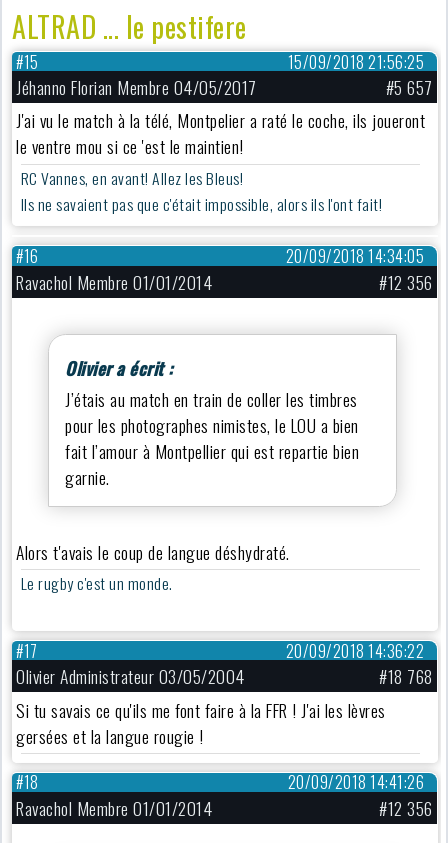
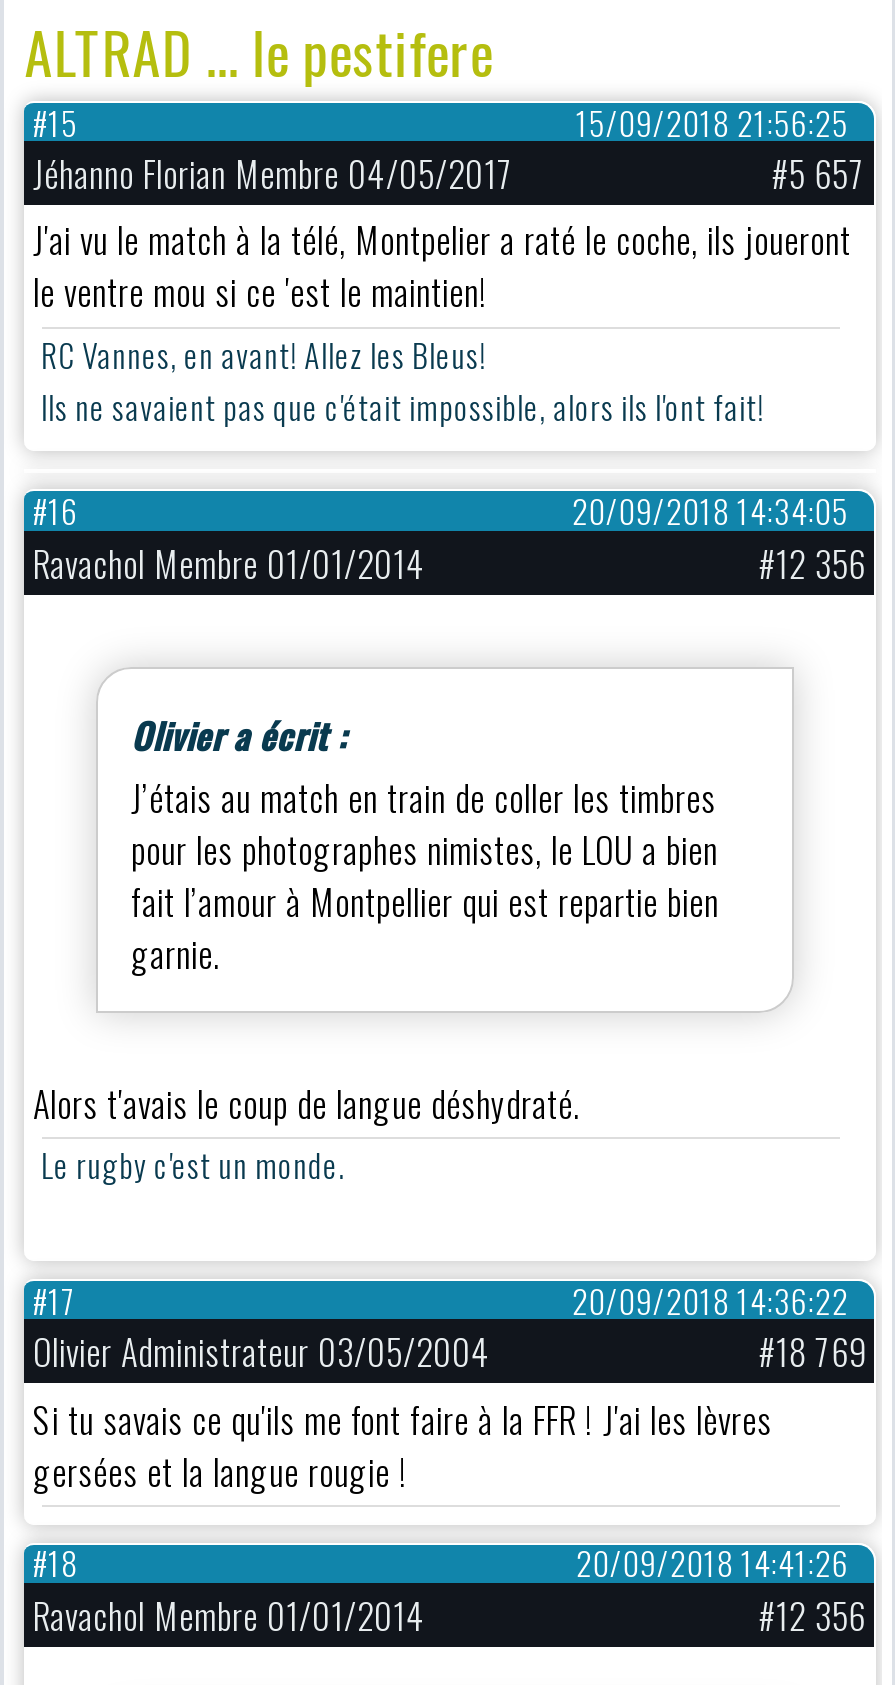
[379,663,433,689] #18 768 -> [759,1326,866,1378] #18 769

